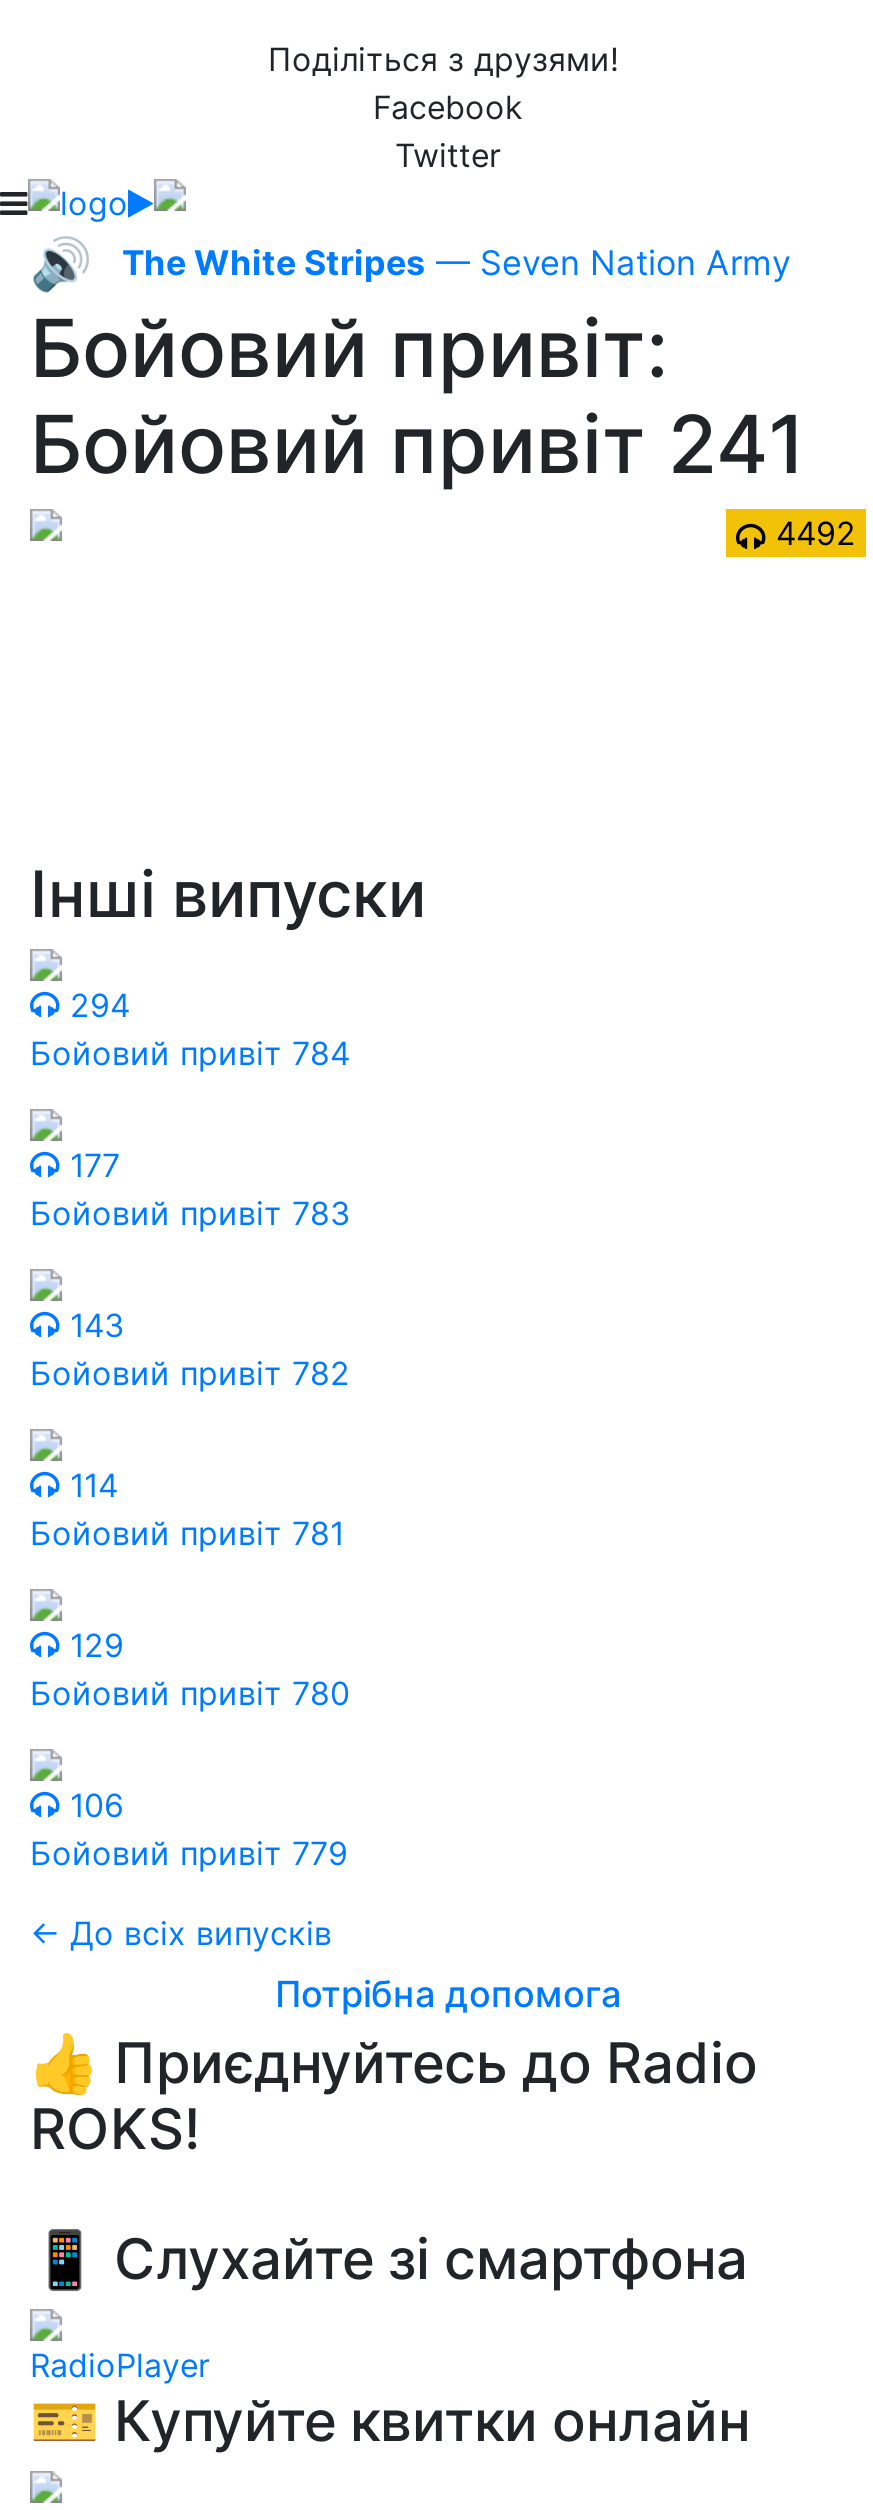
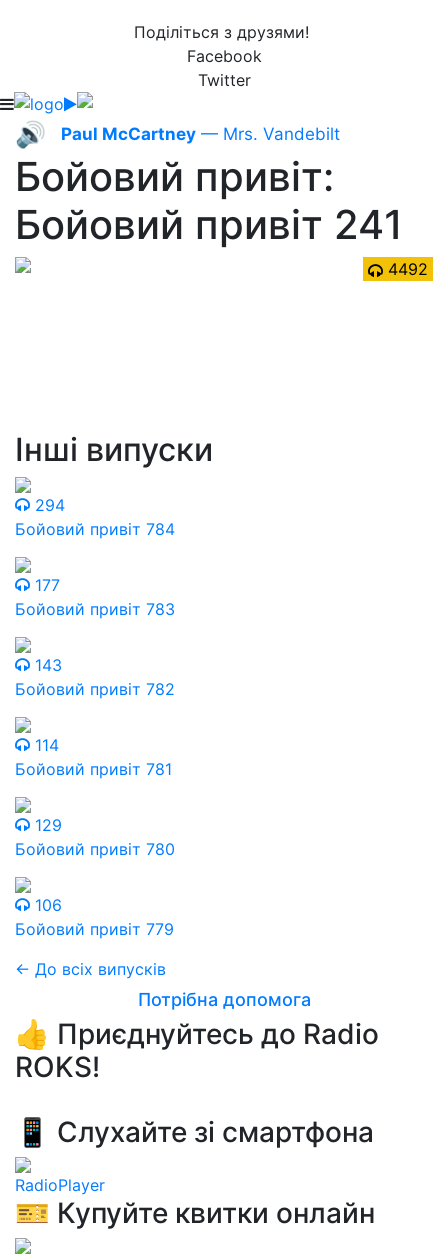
[122,243,790,283] The White Stripes — Seven Nation Army -> [61,124,340,144] Paul McCartney — Mrs. Vandebilt

